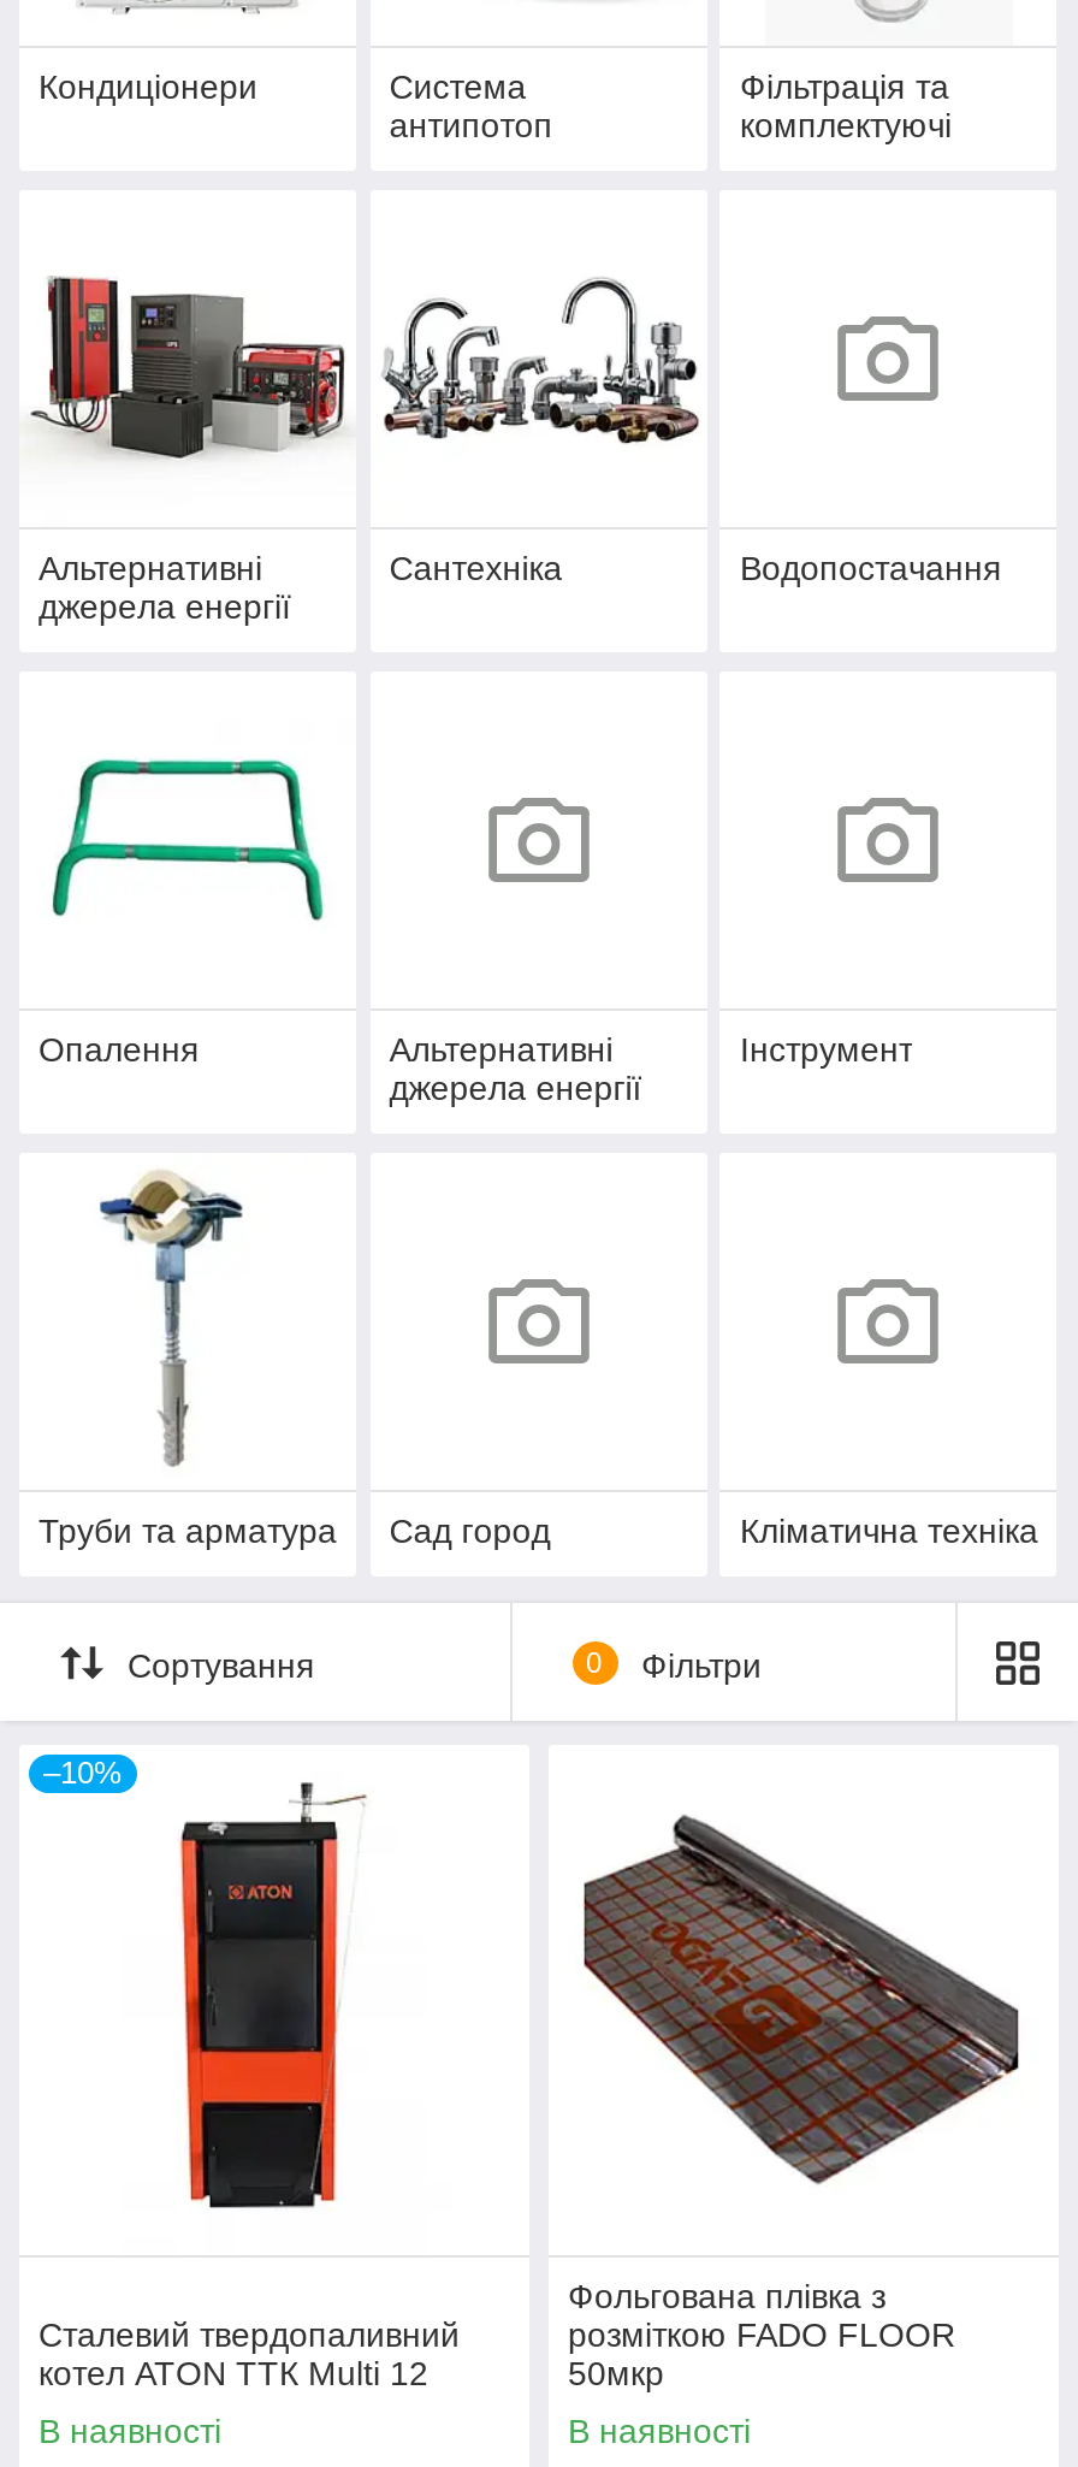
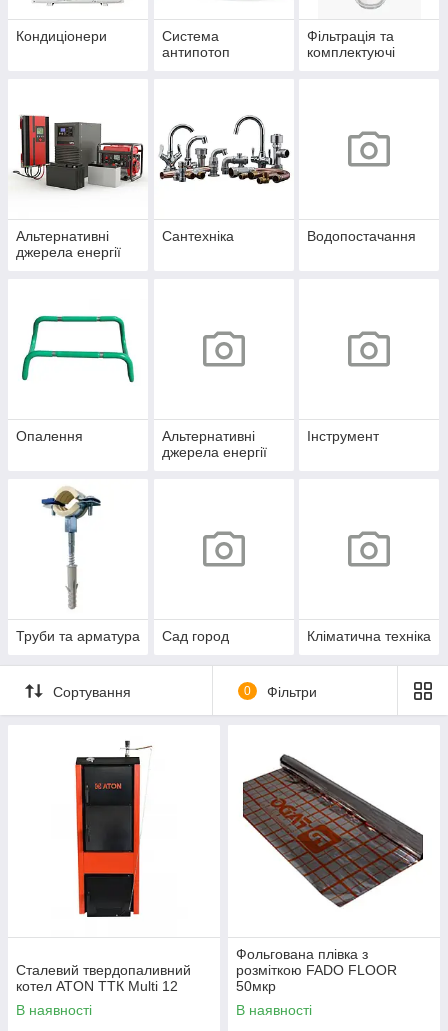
[43,1755,123,1791] –10% -> none

